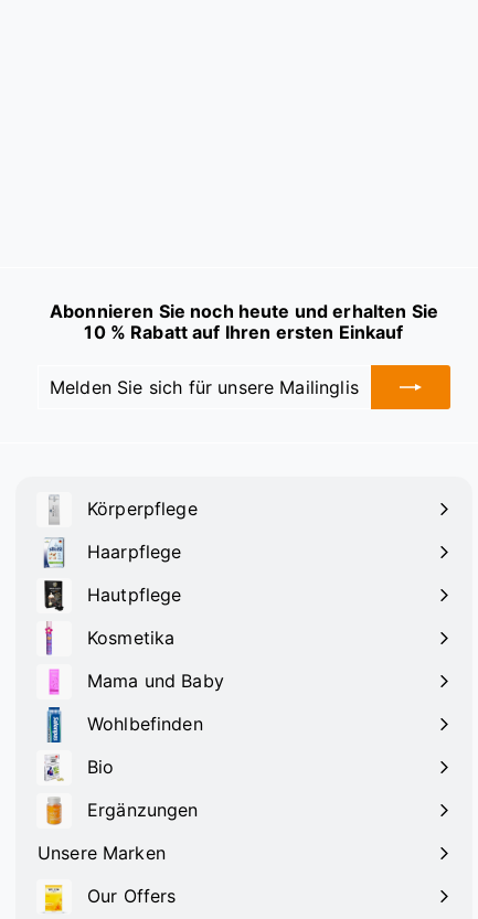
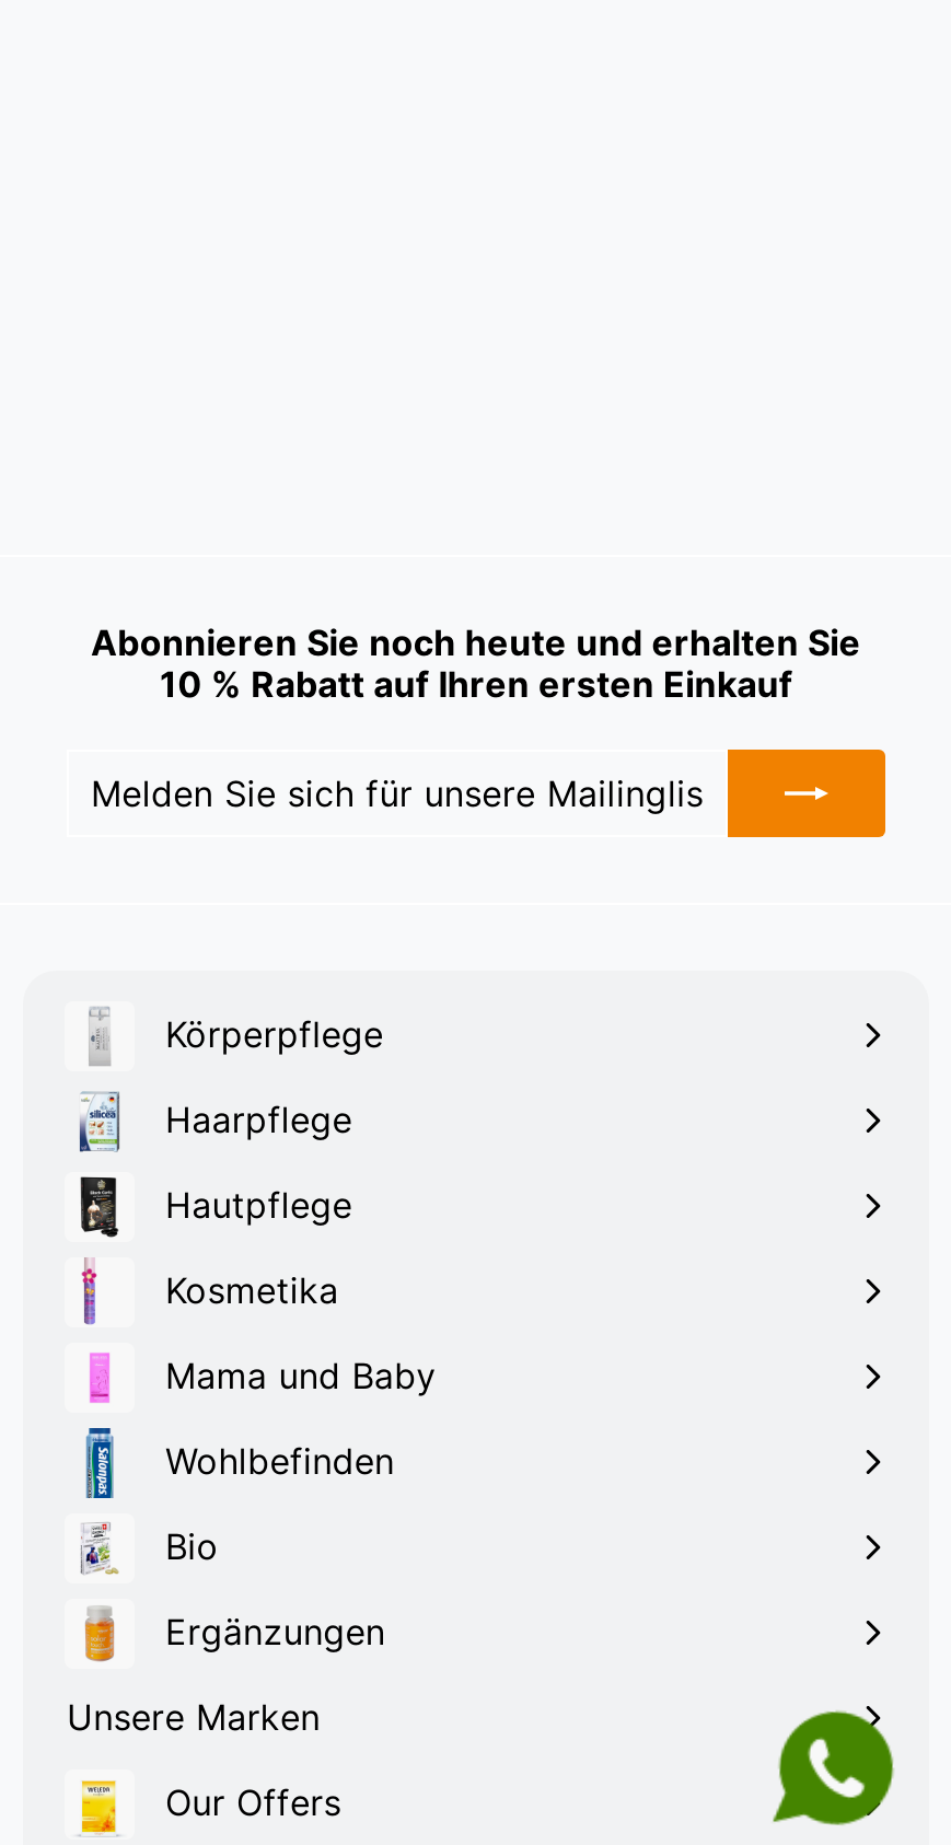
none -> [772,1708,896,1826] [image]

